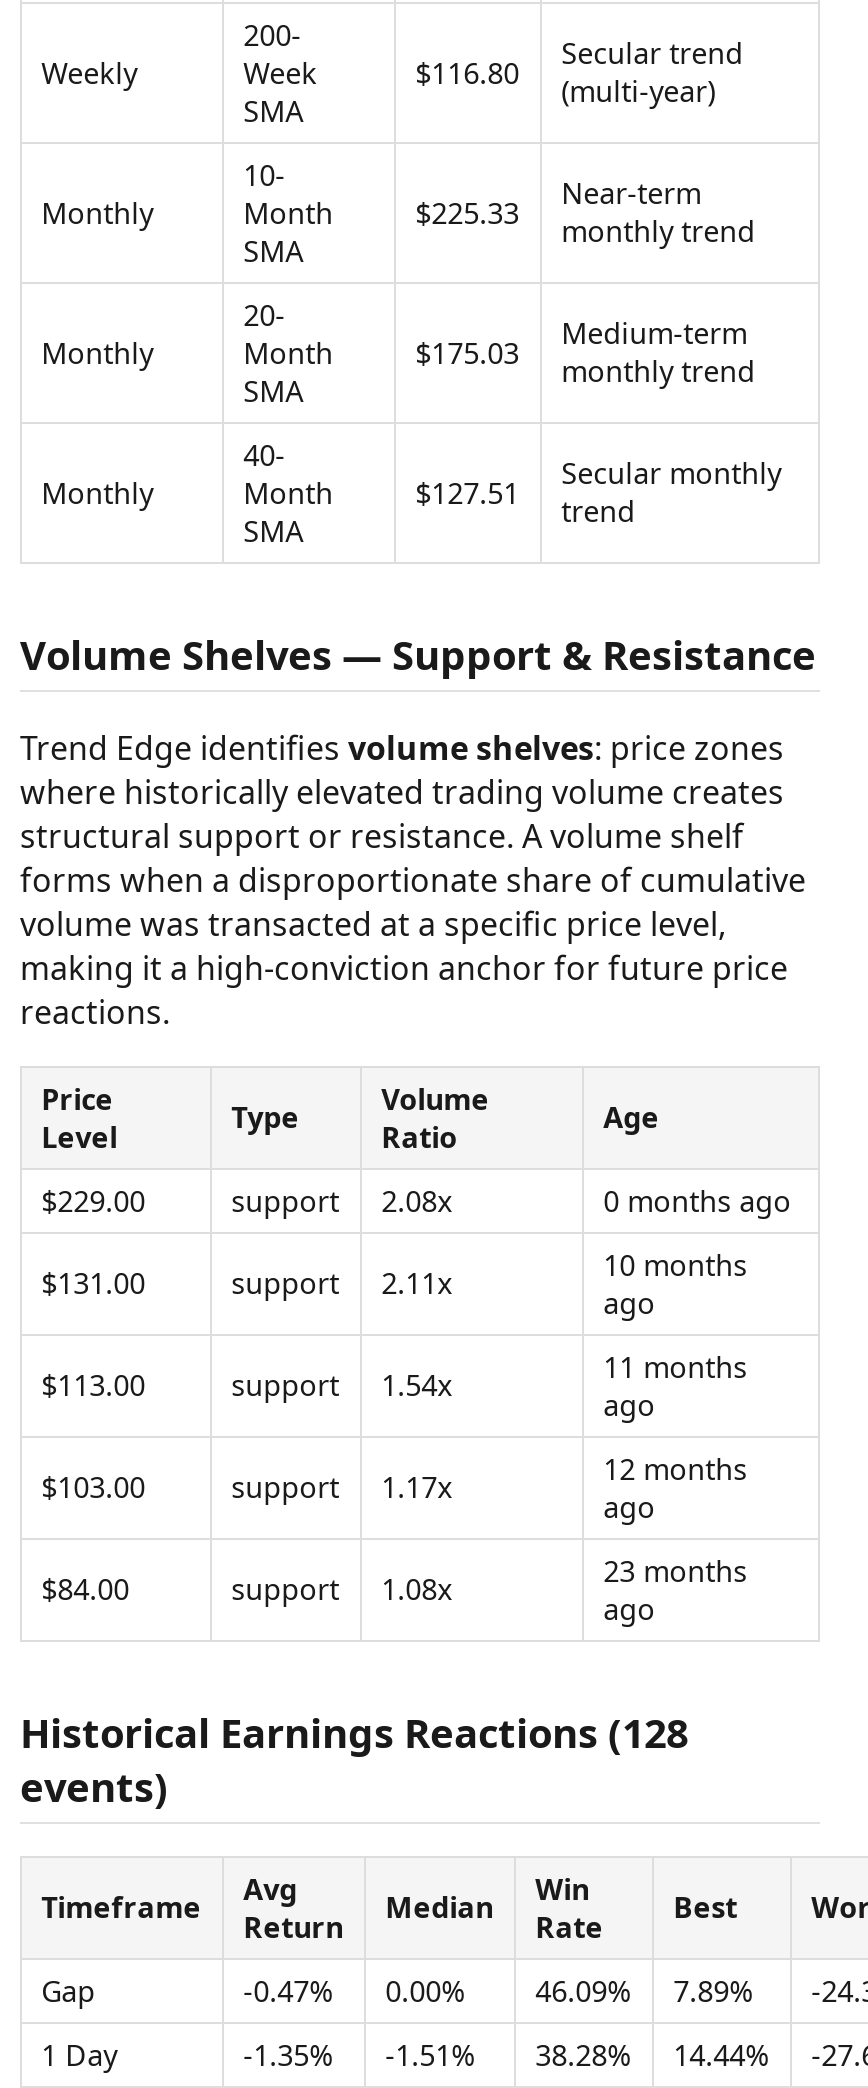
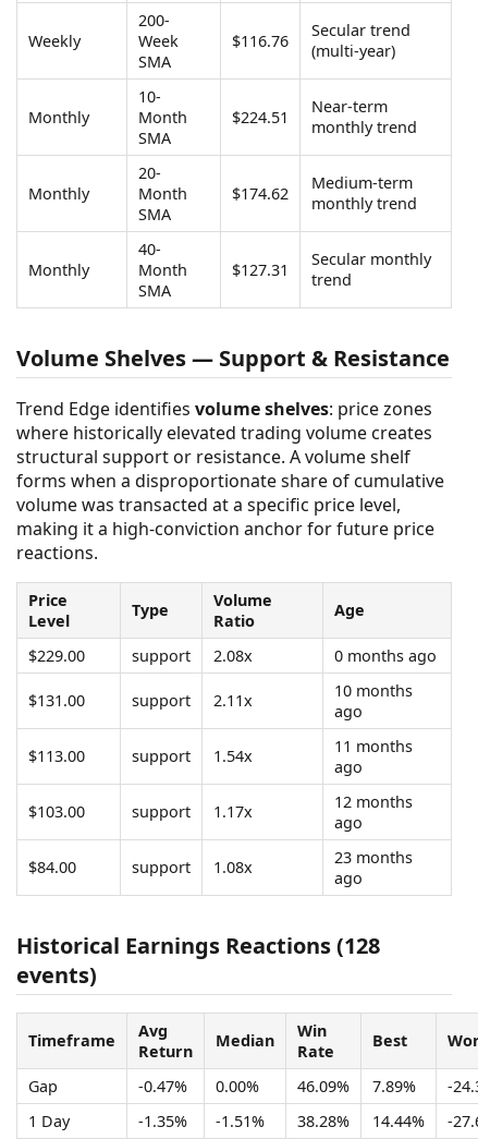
[415,54,715,110] $116.80 (multi-year) -> [231,31,395,61] $116.76 (multi-year)
[415,194,755,250] $225.33 monthly trend -> [231,107,417,137] $224.51 monthly trend
[415,334,755,390] $175.03 monthly trend -> [231,183,417,214] $174.62 monthly trend
[415,474,635,530] $127.51 trend -> [231,259,351,290] $127.31 trend

